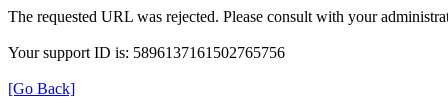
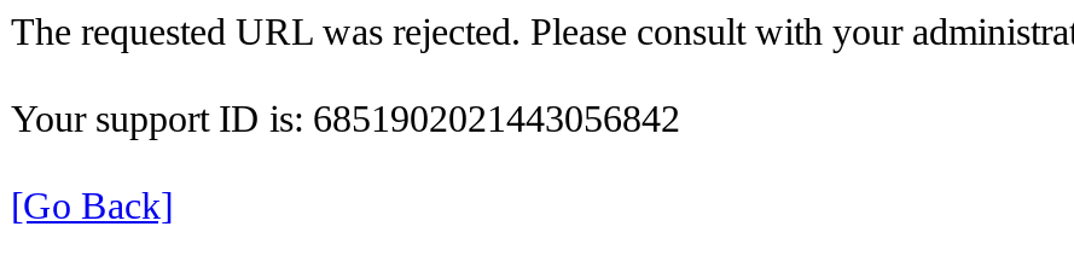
[8,44,285,61] Your support ID is: 5896137161502765756 -> [11,98,680,139] Your support ID is: 6851902021443056842

